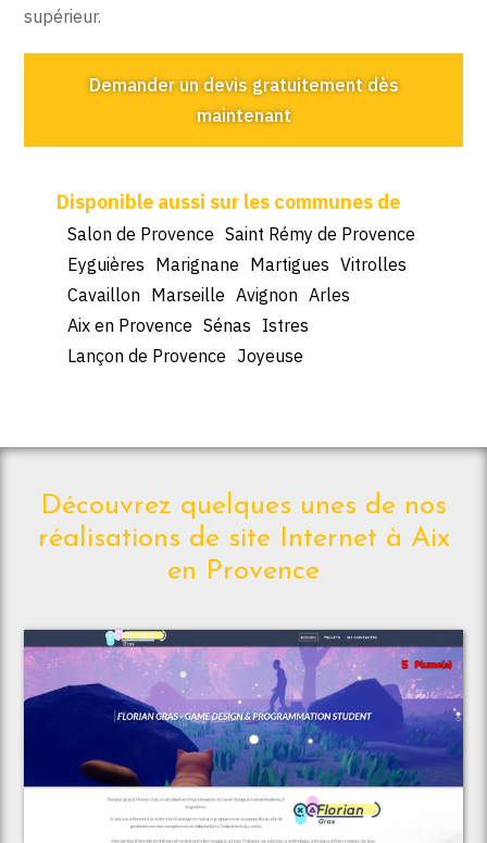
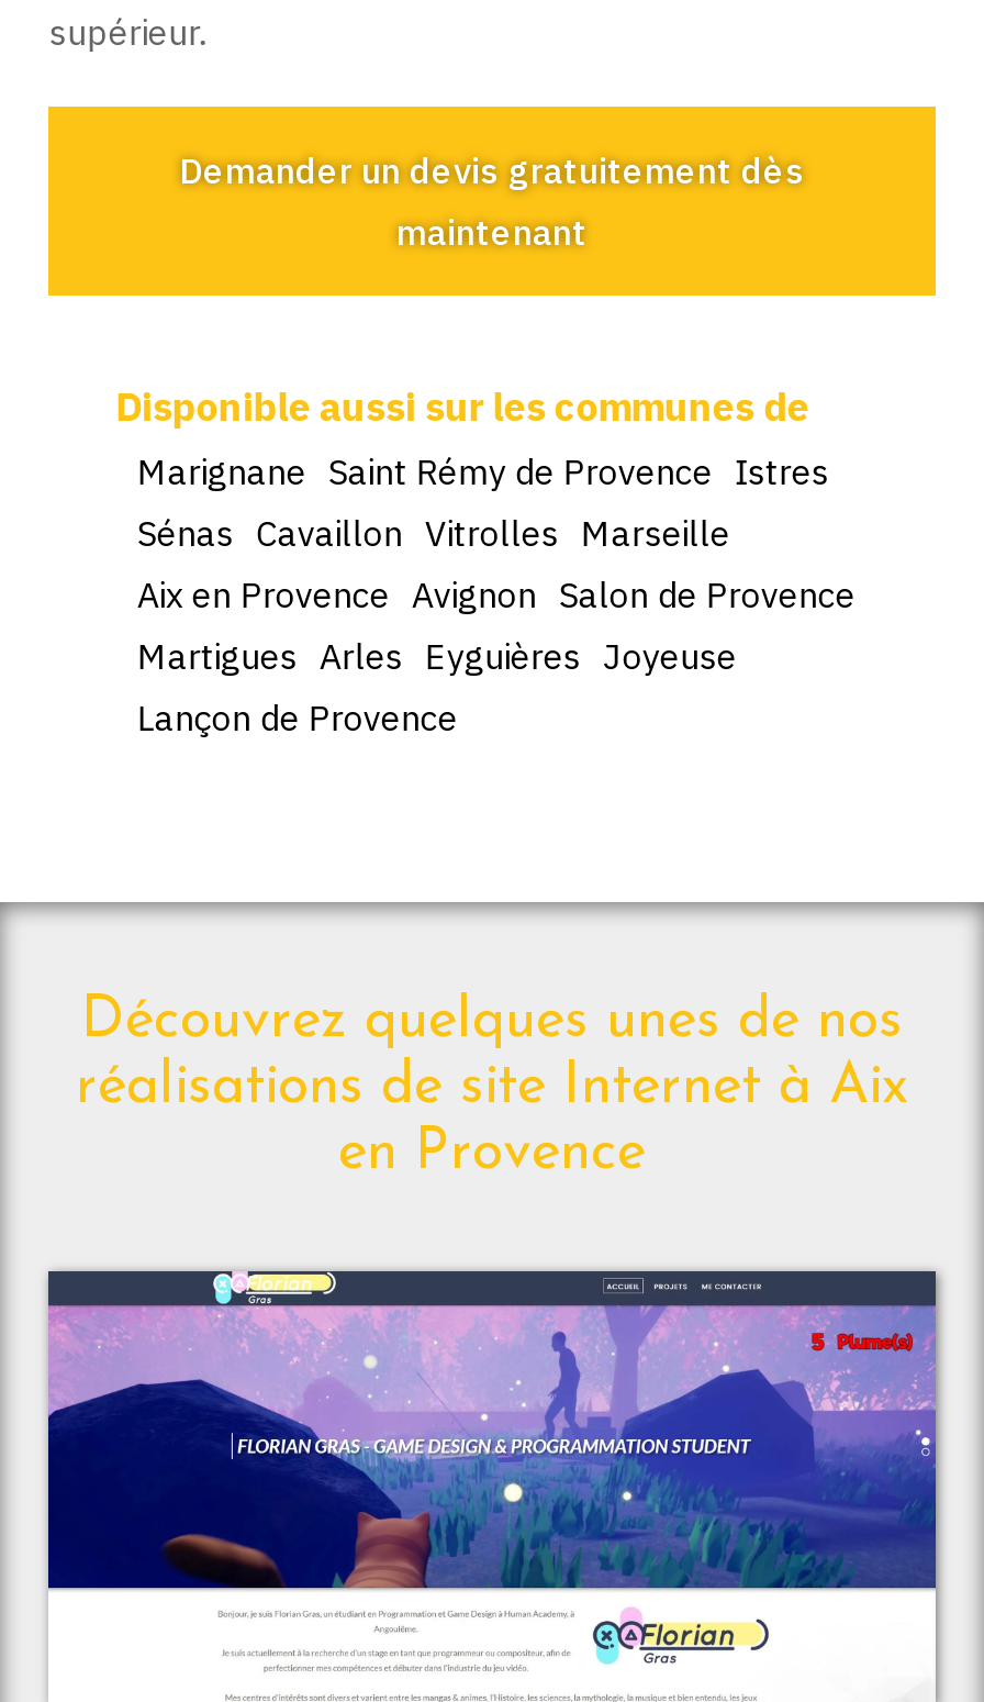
[68,223,416,367] Salon de Provence Saint Rémy de Provence | Eyguières Marignane Martigues Vitrolles | Cavaillon Marseille Avignon Arles | Aix en Provence Sénas Istres | Lançon de Provence Joyeuse -> [137,449,855,739] Marignane Saint Rémy de Provence Istres | Sénas Cavaillon Vitrolles Marseille | Aix en Provence Avignon Salon de Provence | Martigues Arles Eyguières Joyeuse | Lançon de Provence

